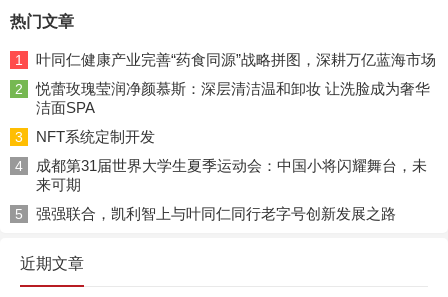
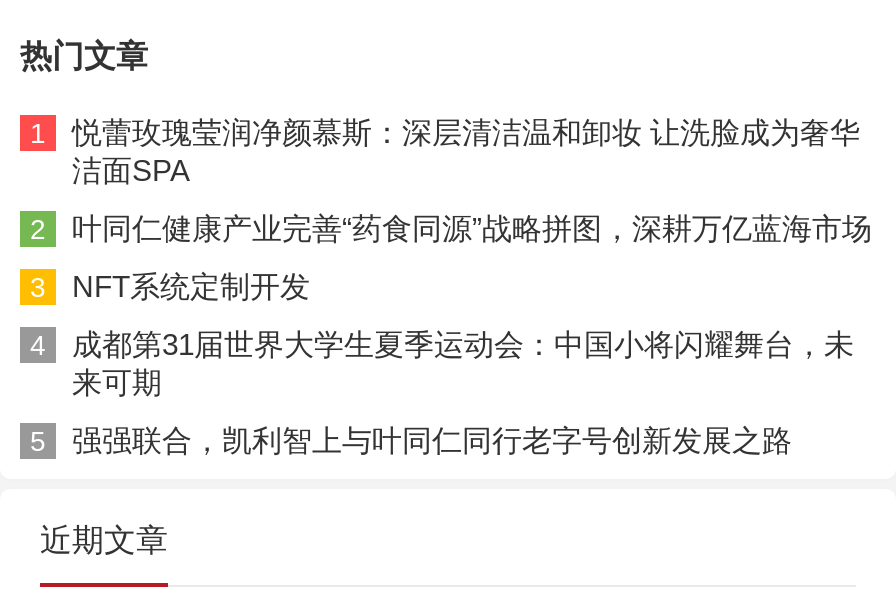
moved [15,51,436,97] -> [30,211,872,245]: 叶同仁健康产业完善“药食同源”战略拼图，深耕万亿蓝海市场 | 2
moved [36,80,430,97] -> [72,115,860,149]: 悦蕾玫瑰莹润净颜慕斯：深层清洁温和卸妆 让洗脸成为奢华
moved [36,99,95,116] -> [72,153,190,187]: 洁面SPA

